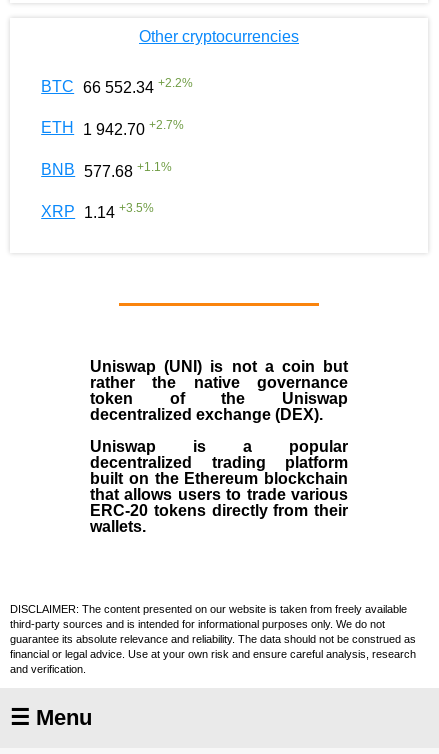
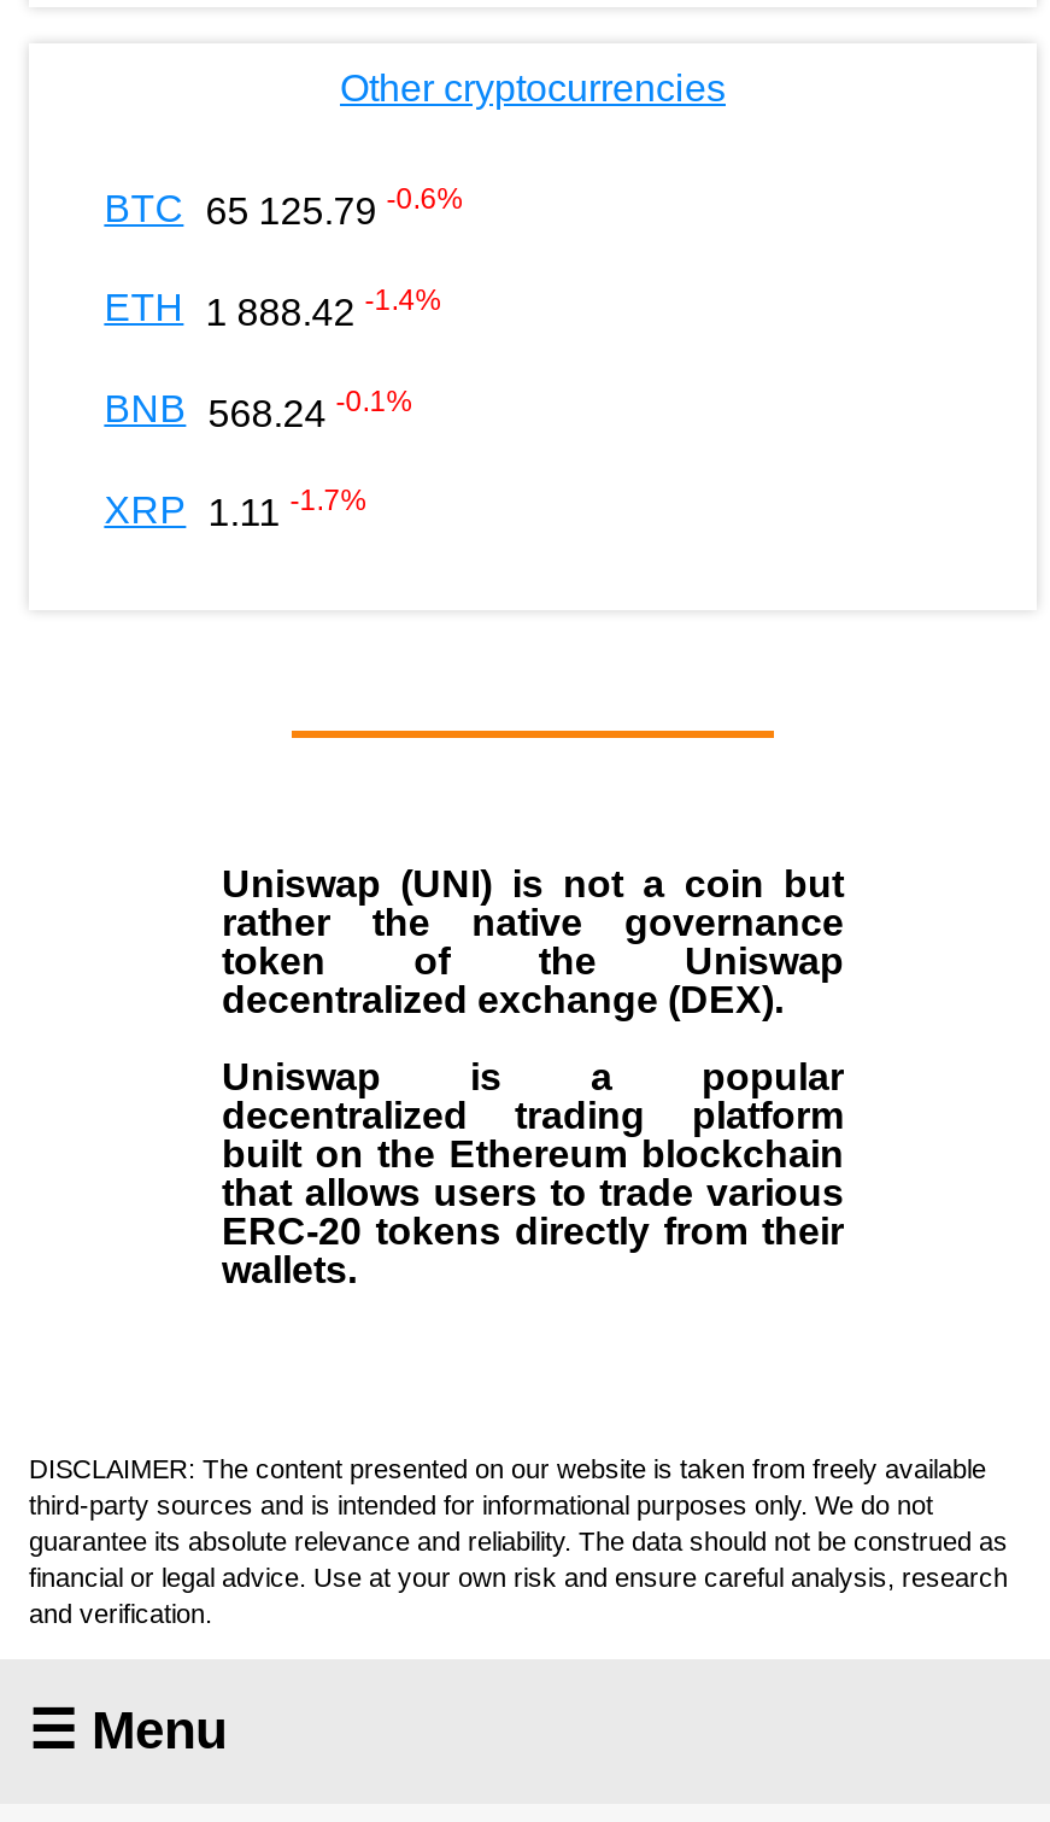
[41,76,193,96] BTC 66 552.34 +2.2% -> [104,183,463,232] BTC 65 125.79 -0.6%
[41,118,184,138] ETH 1 942.70 +2.7% -> [104,284,442,333] ETH 1 888.42 -1.4%
[41,159,172,180] BNB 577.68 +1.1% -> [104,385,413,434] BNB 568.24 -0.1%
[41,201,154,221] XRP 1.14 +3.5% -> [104,485,367,534] XRP 1.11 -1.7%

